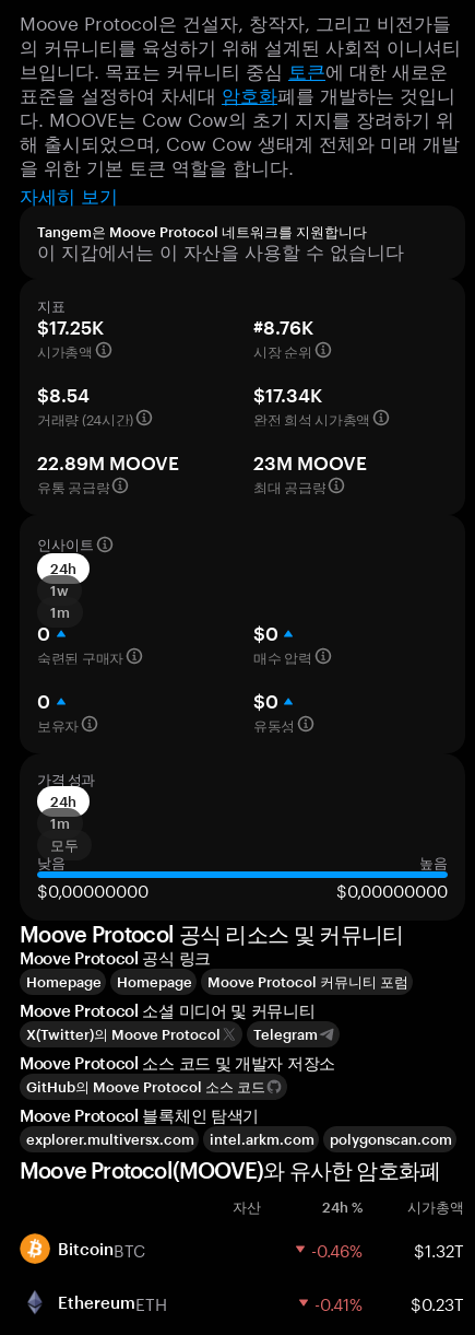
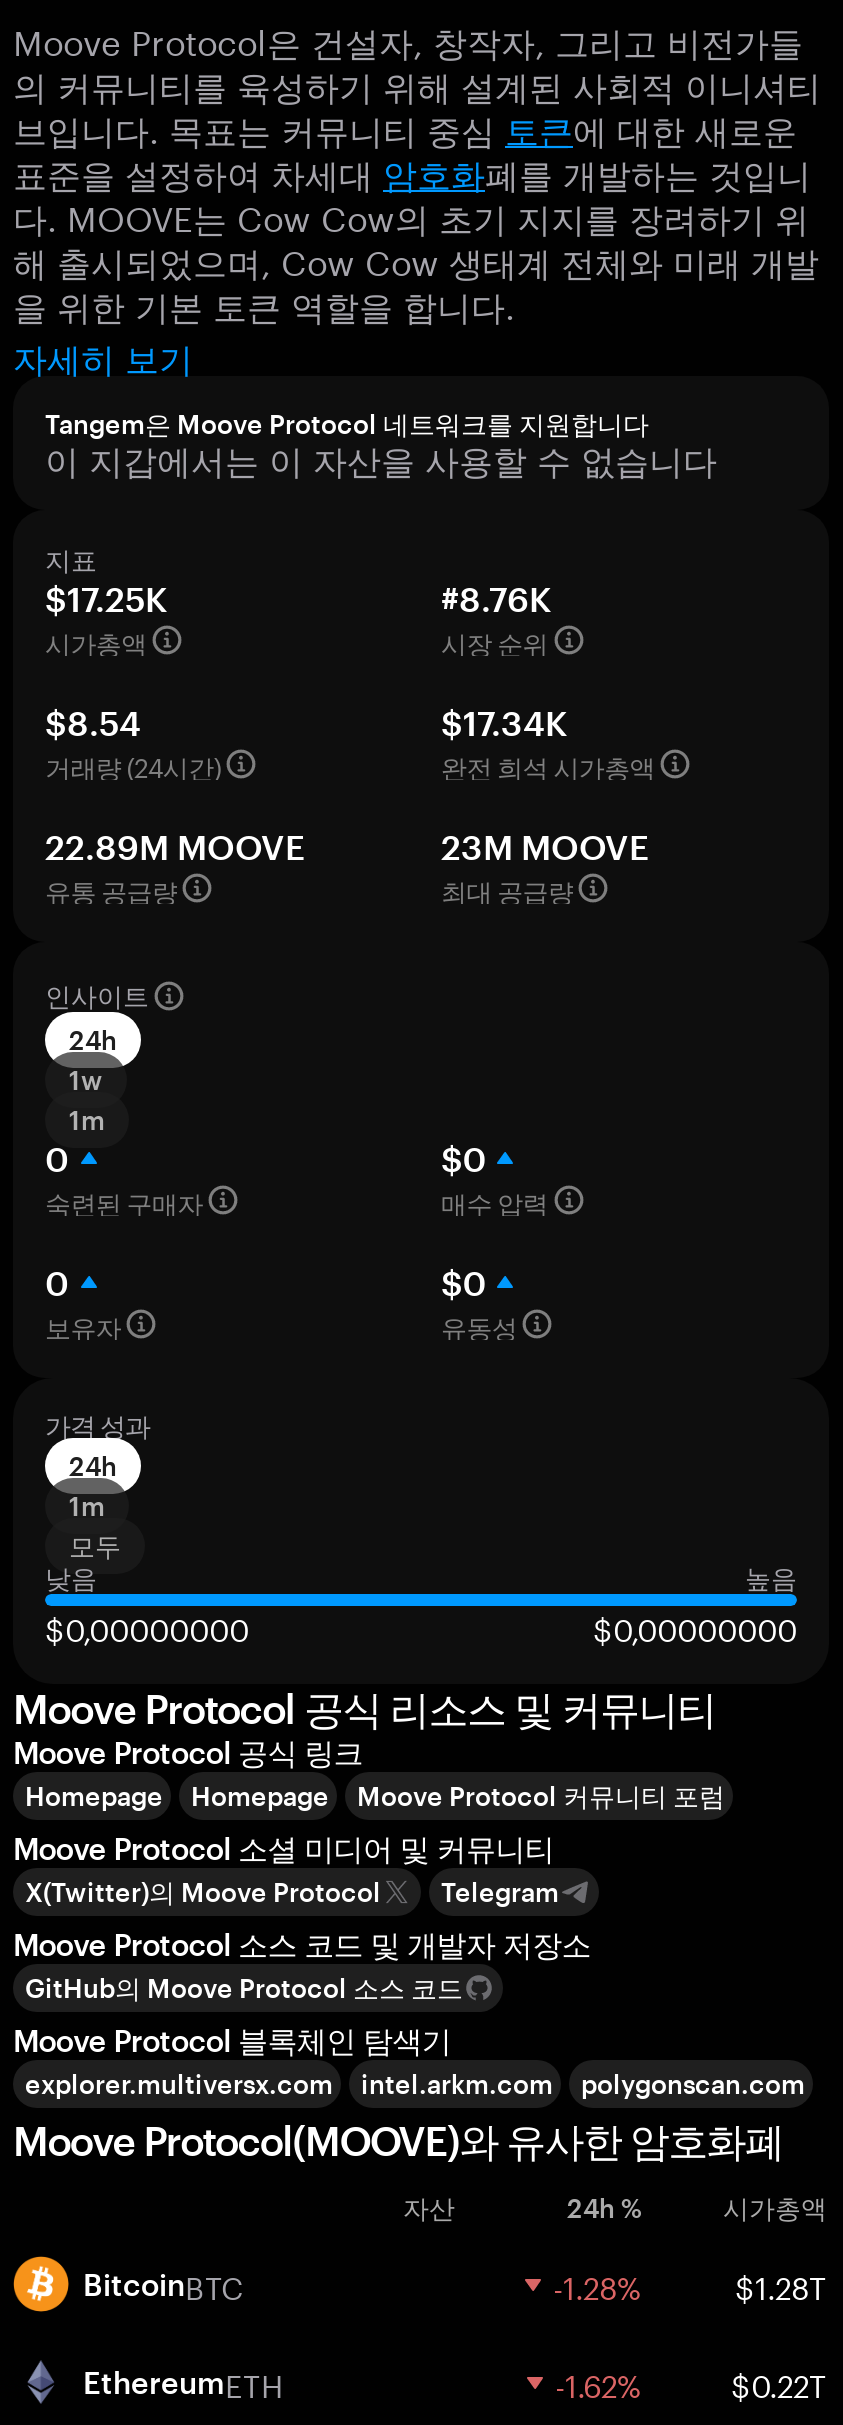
[311,1236,464,1262] -0.46% | $1.32T -> [553,2260,827,2308] -1.28% | $1.28T
[314,1289,464,1315] -0.41% | $0.23T -> [555,2358,827,2406] -1.62% | $0.22T

